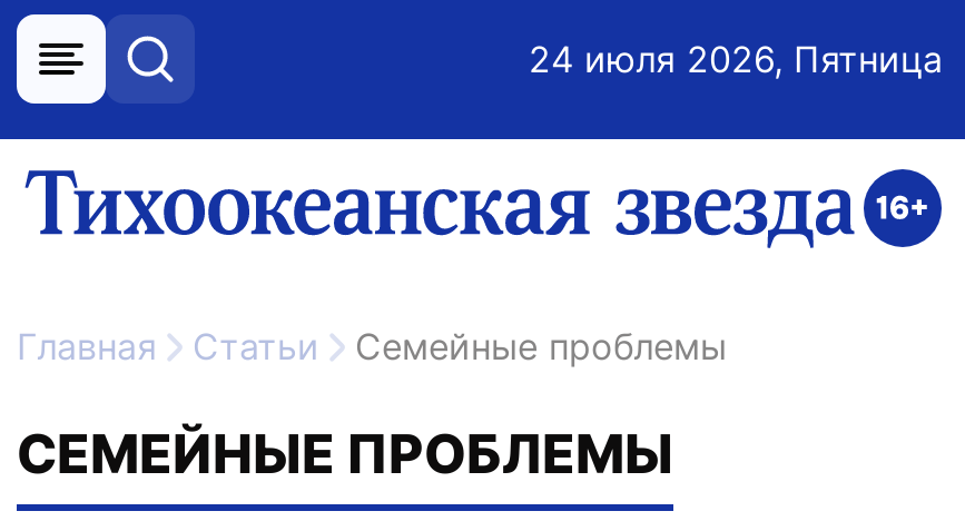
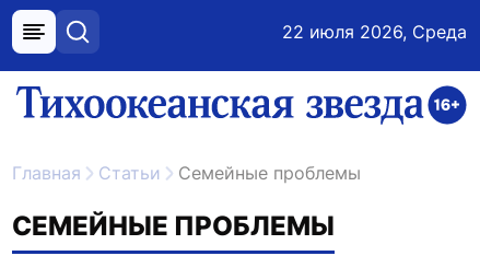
[529,37,943,81] 24 июля 2026, Пятница -> [282,21,467,43] 22 июля 2026, Среда

